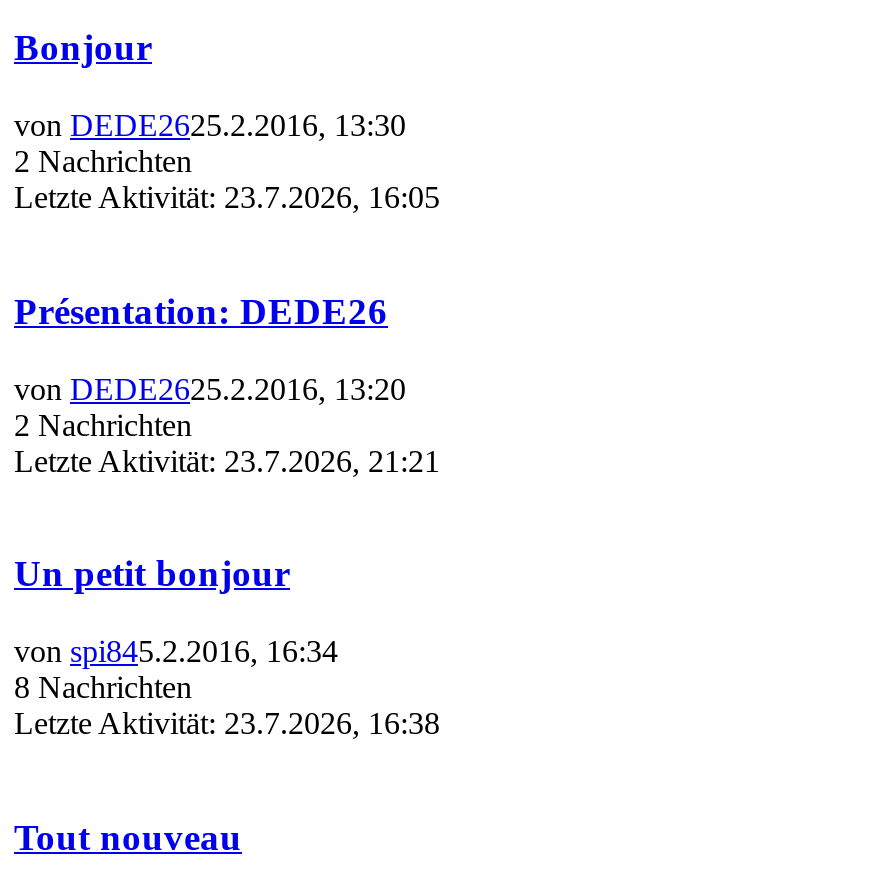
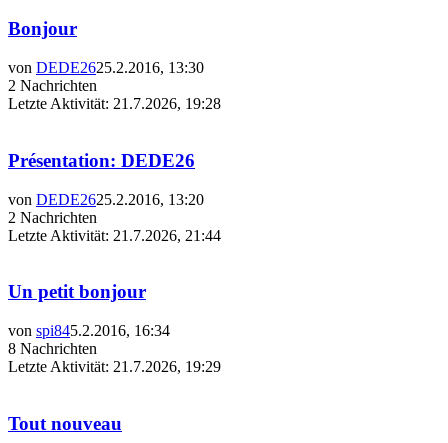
[14,180,440,214] Letzte Aktivität: 23.7.2026, 16:05 -> [8,95,221,112] Letzte Aktivität: 21.7.2026, 19:28
[14,443,440,477] Letzte Aktivität: 23.7.2026, 21:21 -> [8,227,221,244] Letzte Aktivität: 21.7.2026, 21:44
[14,706,440,740] Letzte Aktivität: 23.7.2026, 16:38 -> [8,358,221,375] Letzte Aktivität: 21.7.2026, 19:29

